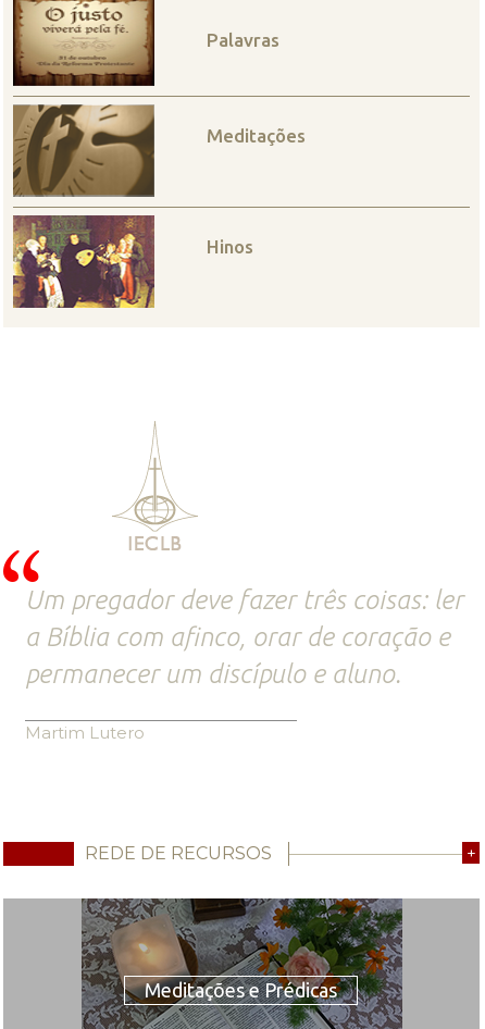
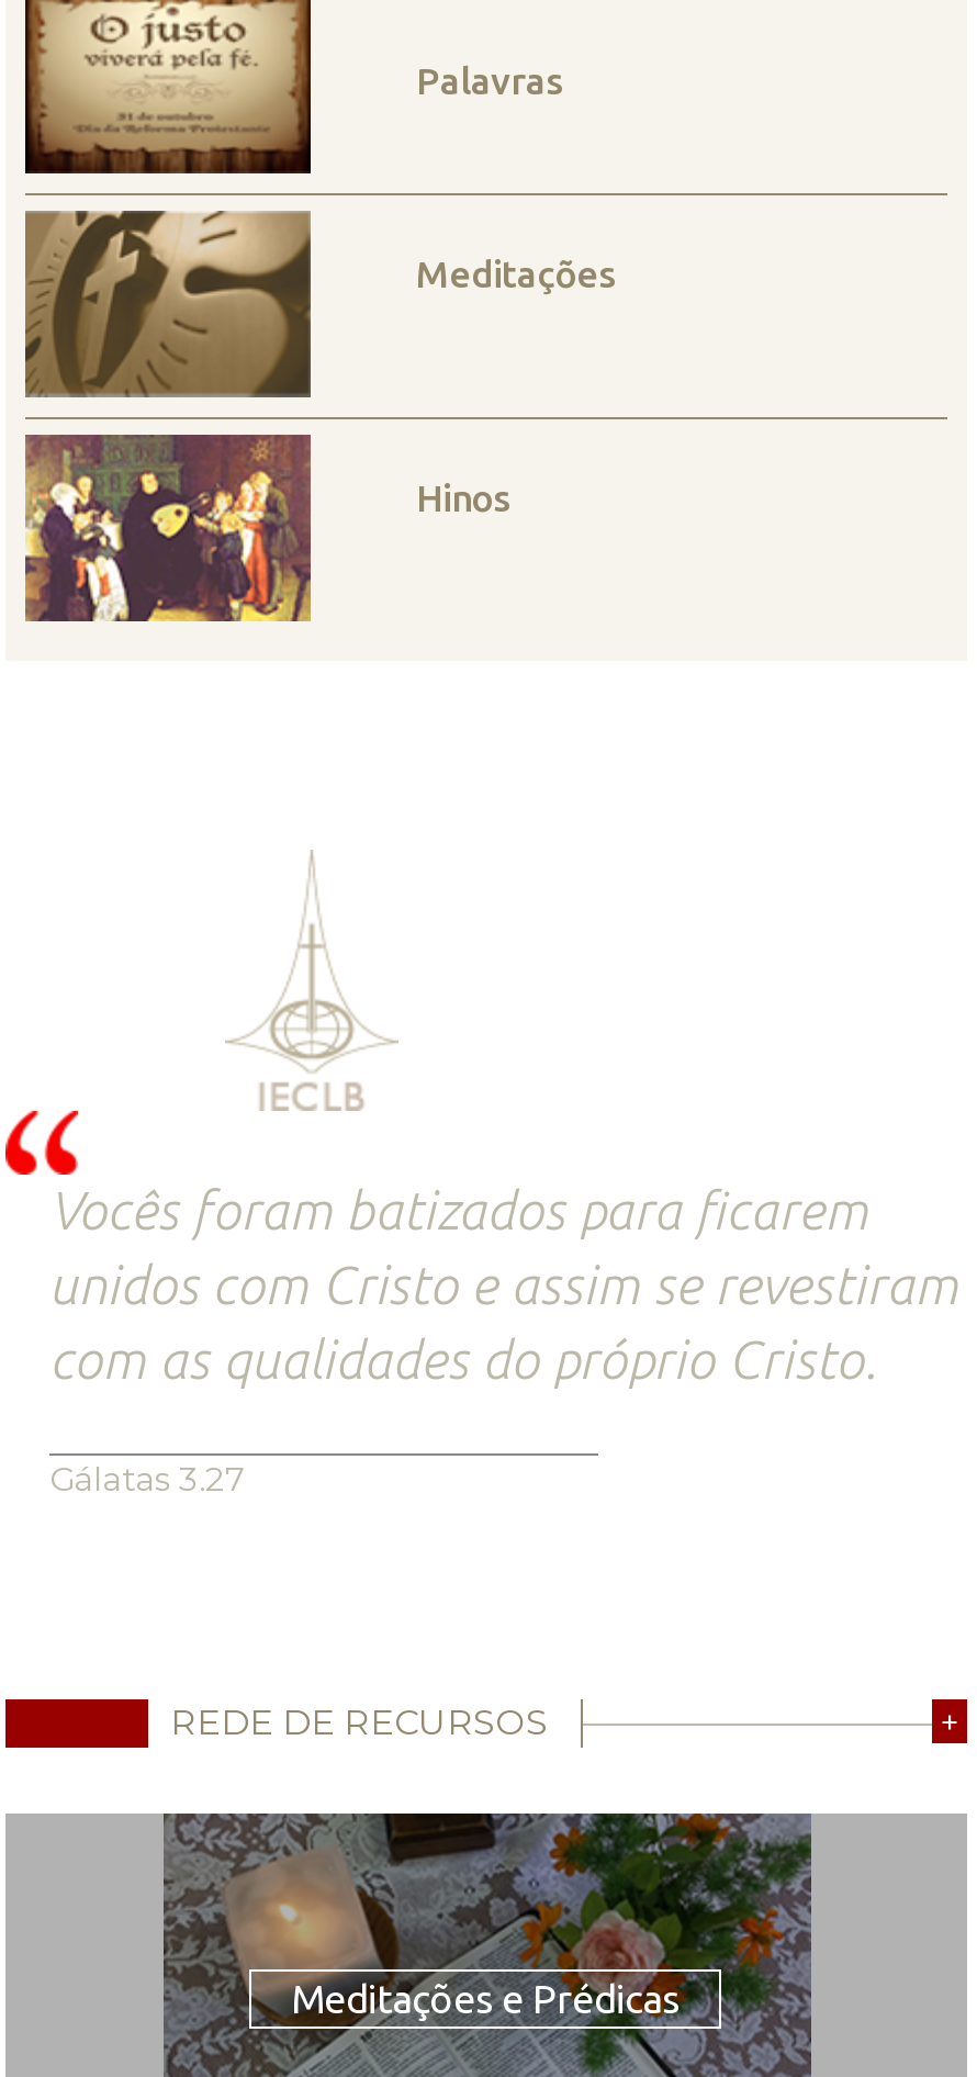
[25,585,463,688] Um pregador deve fazer três coisas: ler | a Bíblia com afinco, orar de coração e | permanecer um discípulo e aluno. -> [49,1181,958,1390] Vocês foram batizados para ficarem | unidos com Cristo e assim se revestiram | com as qualidades do próprio Cristo.
[25,722,145,743] Martim Lutero -> [49,1458,245,1499] Gálatas 3.27

